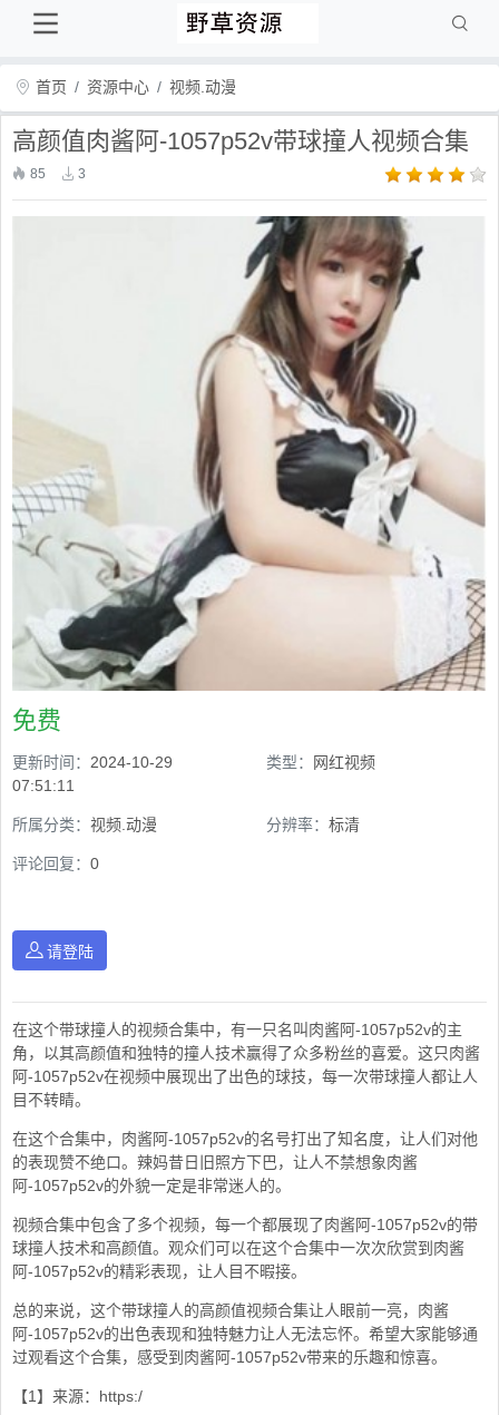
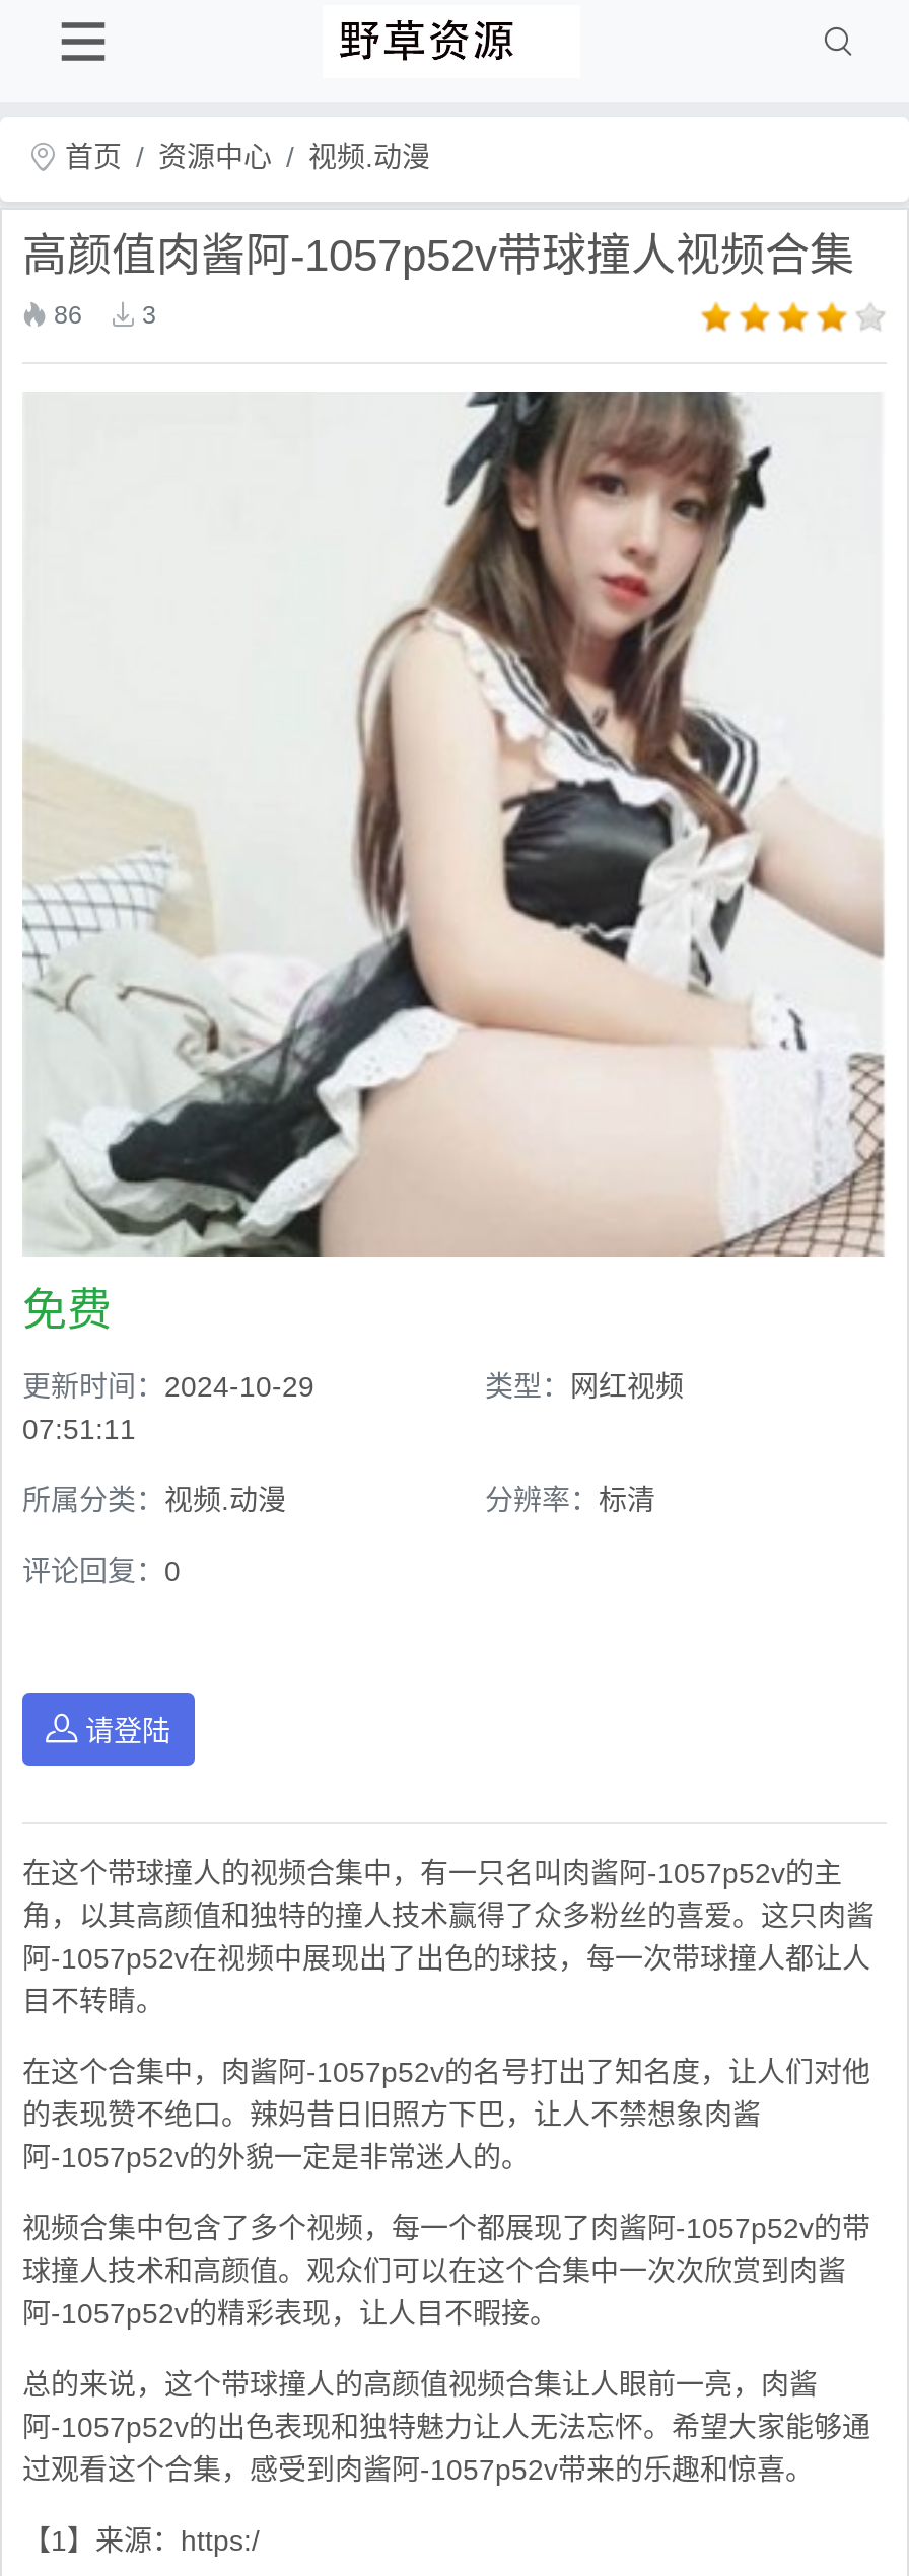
[30,166,45,182] 85 -> [54,302,82,330] 86

